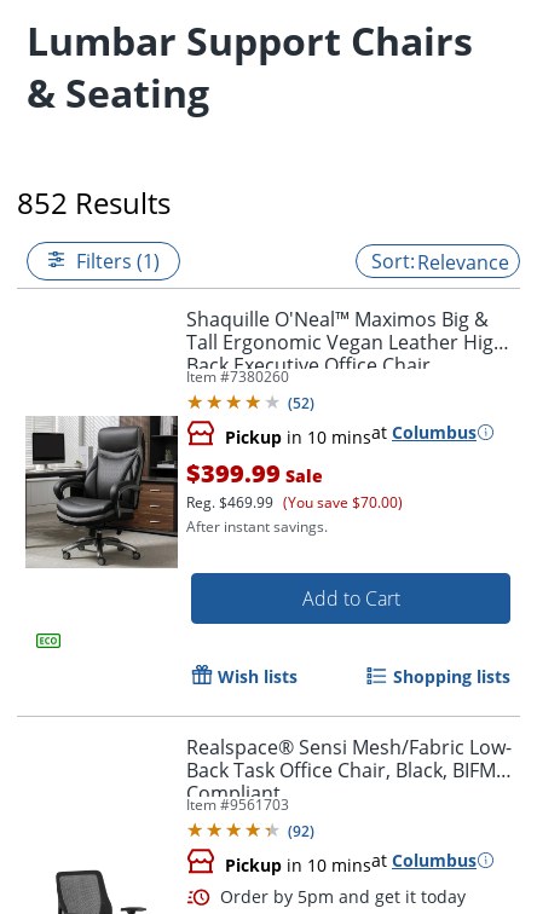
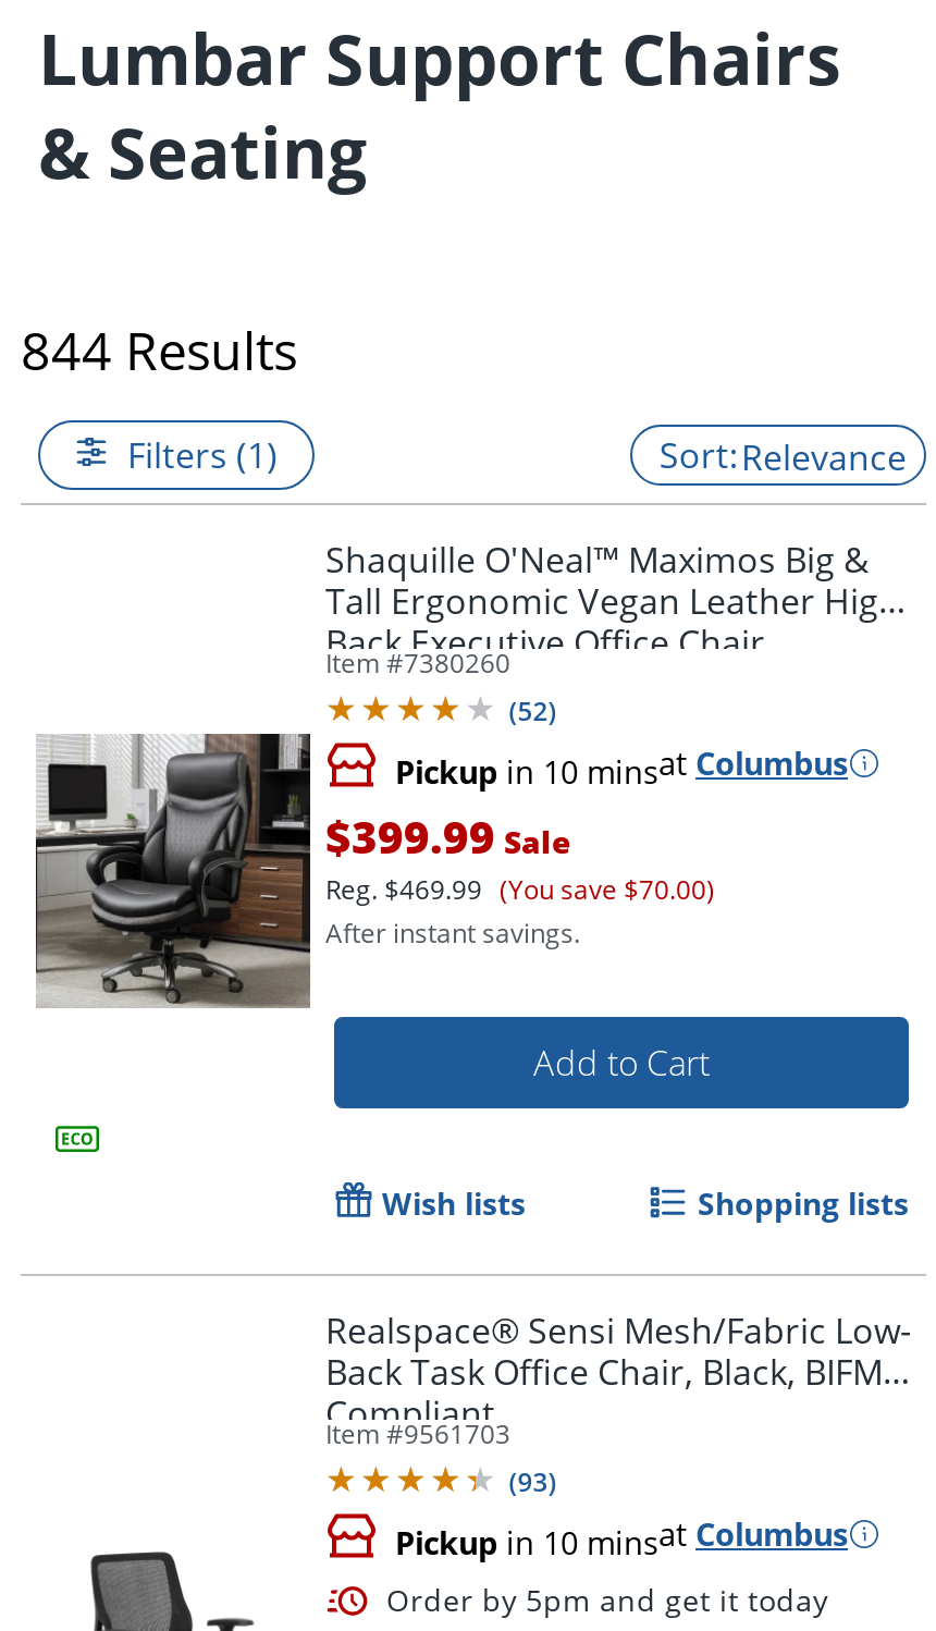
[17,183,171,222] 852 Results -> [21,314,297,385] 844 Results
[288,821,315,841] (92) -> [509,1463,557,1500] (93)

